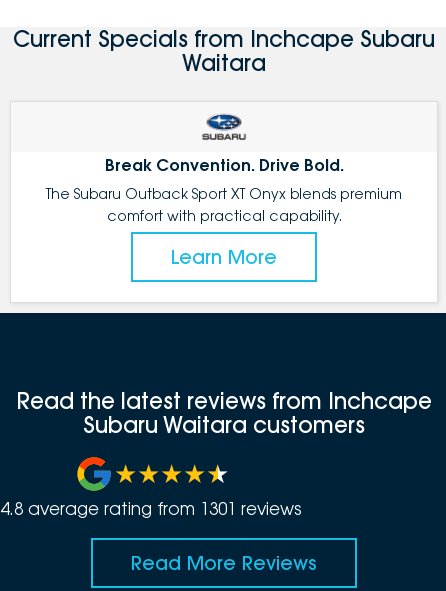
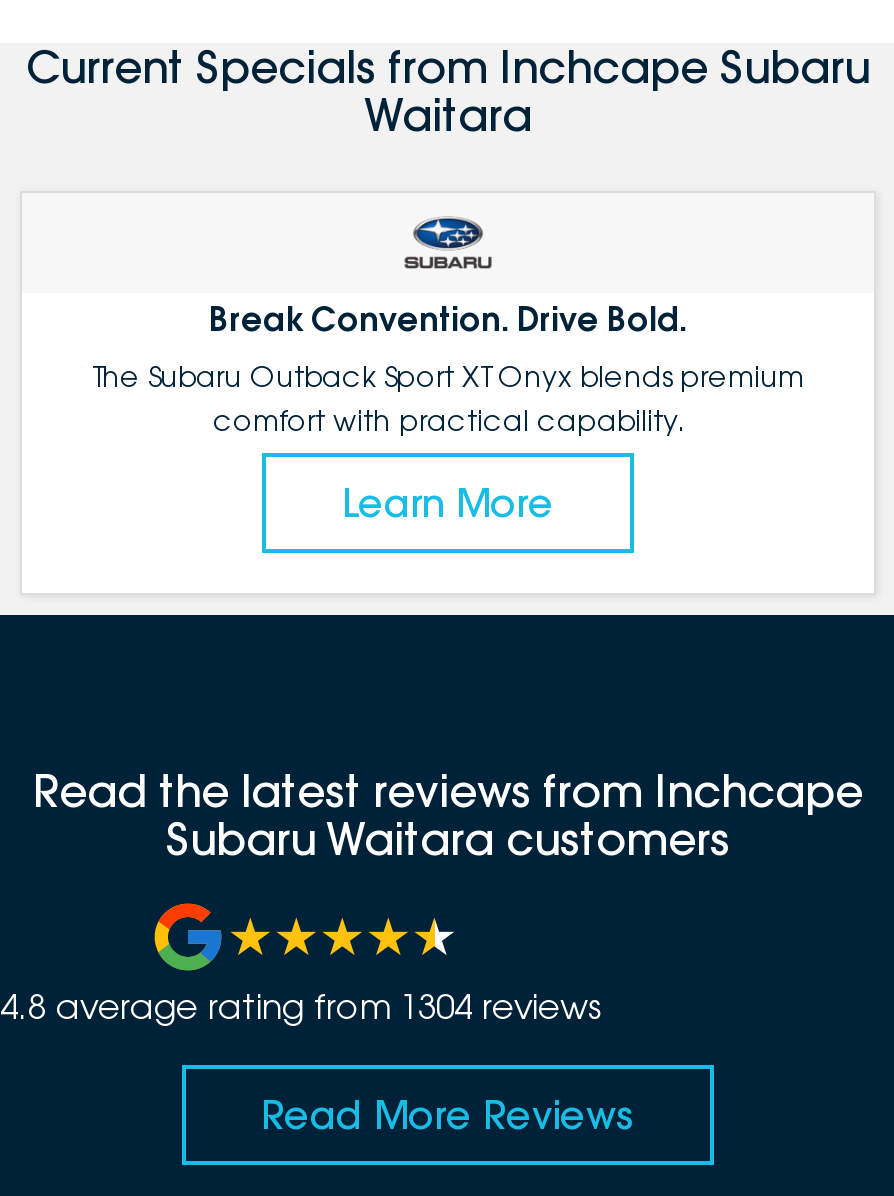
[0,498,302,519] 4.8 average rating from 1301 reviews -> [0,985,604,1027] 4.8 average rating from 1304 reviews

